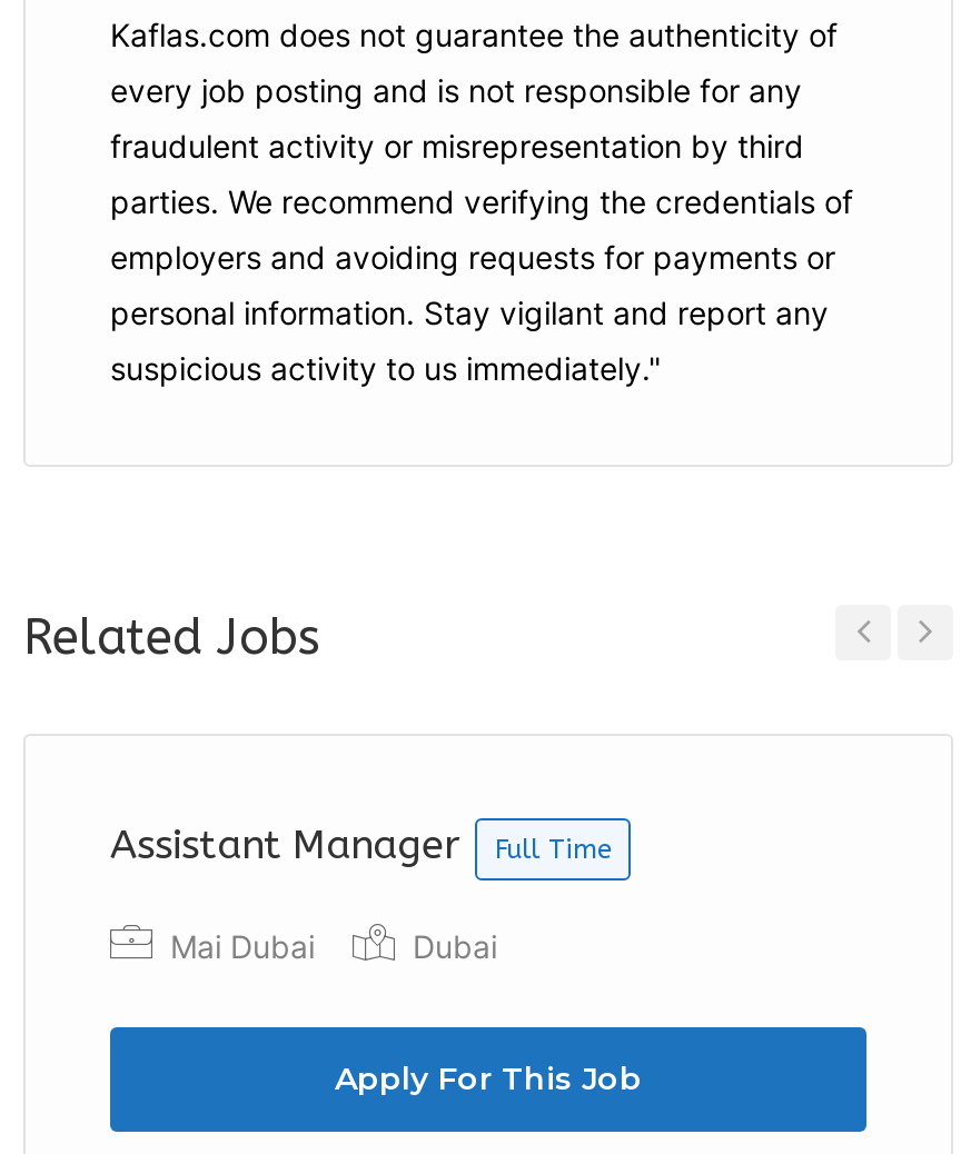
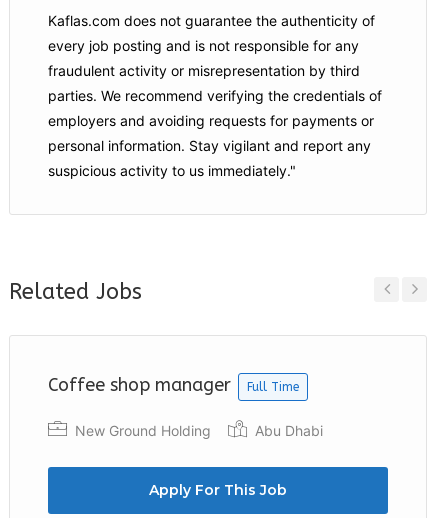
[110,820,470,869] Assistant Manager -> [48,374,236,396] Coffee shop manager
[161,927,497,965] Mai Dubai | Dubai -> [71,422,323,439] New Ground Holding | Abu Dhabi

